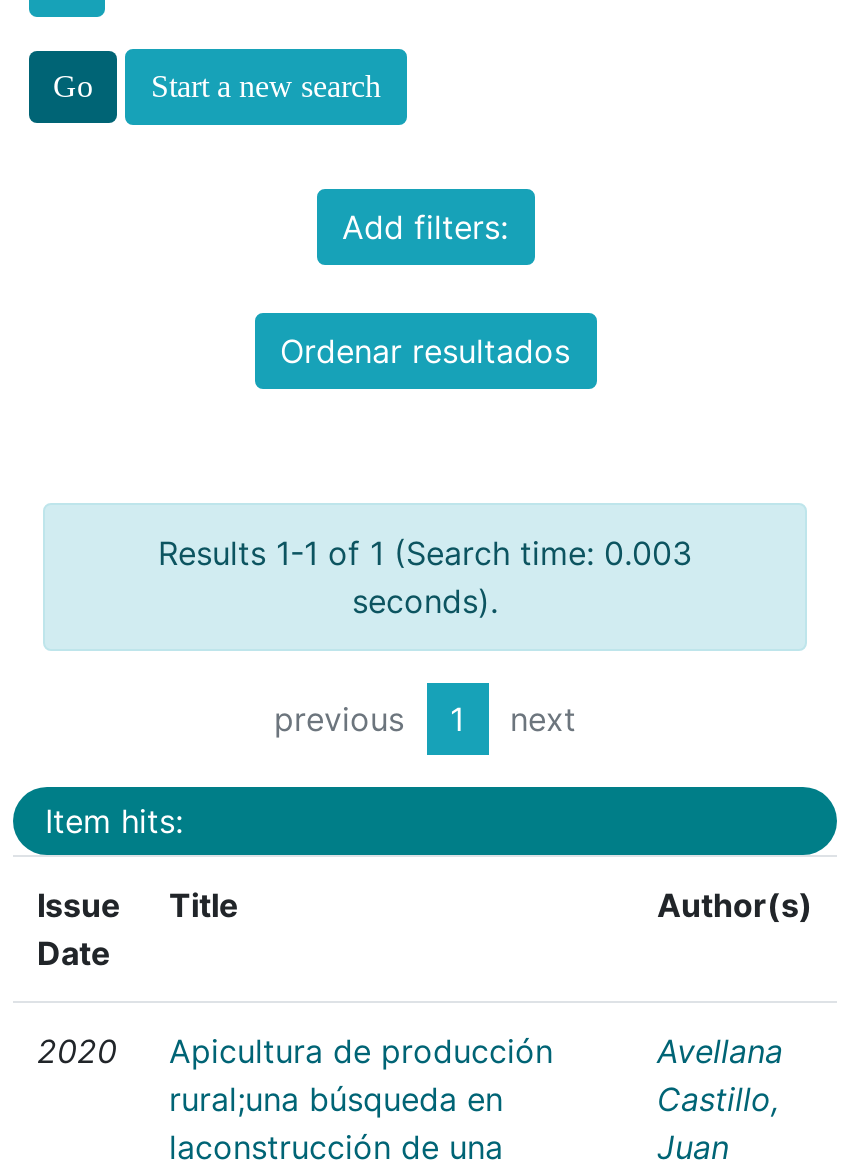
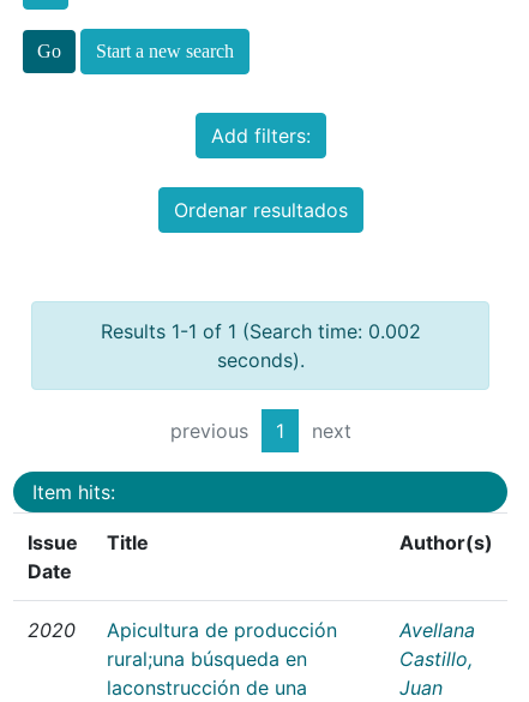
[158,533,692,573] Results 1-1 of 1 (Search time: 0.003 -> [100,319,420,343] Results 1-1 of 1 (Search time: 0.002

